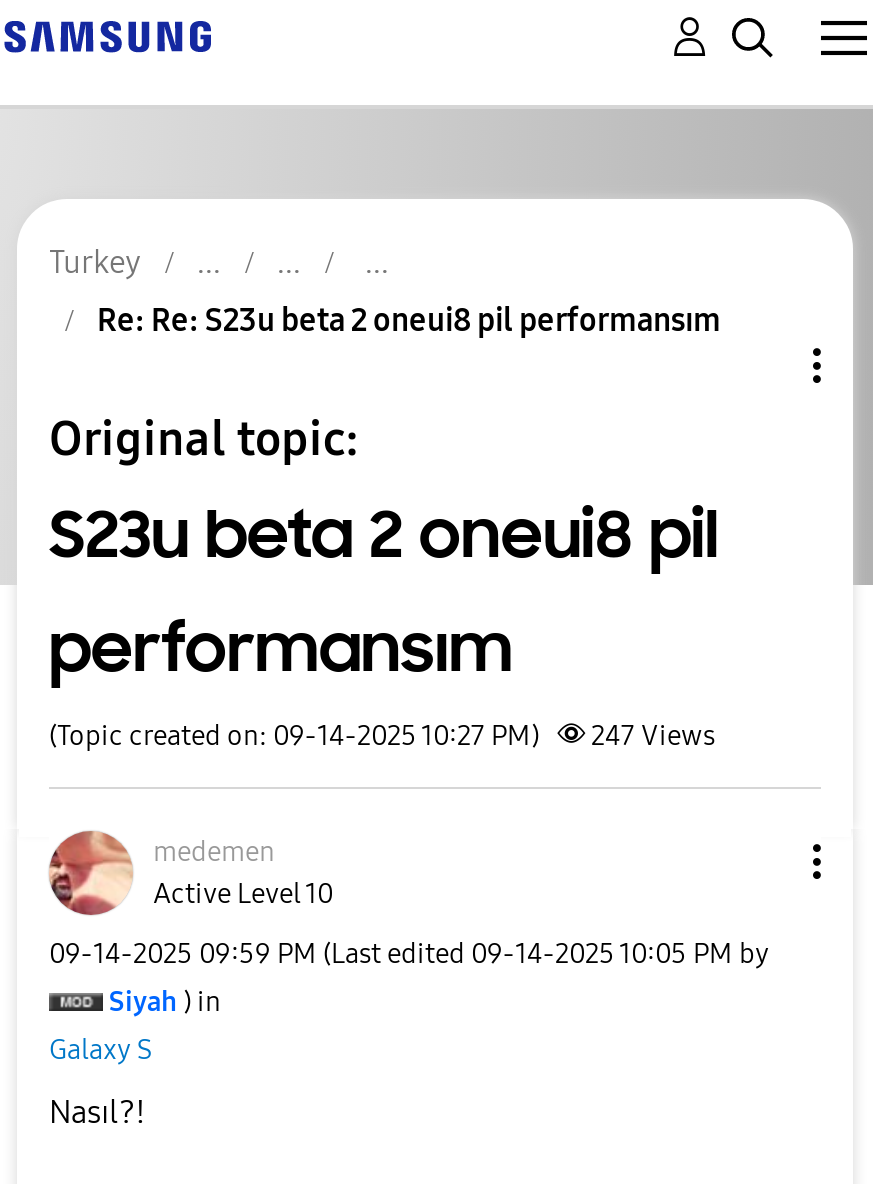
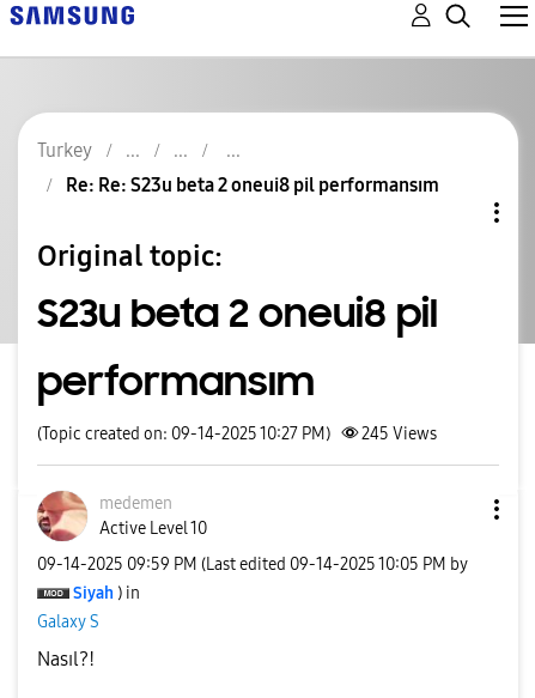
[49,719,715,753] (Topic created on: 09-14-2025 10:27 PM) 247 Views -> [37,424,437,444] (Topic created on: 09-14-2025 10:27 PM) 245 Views

